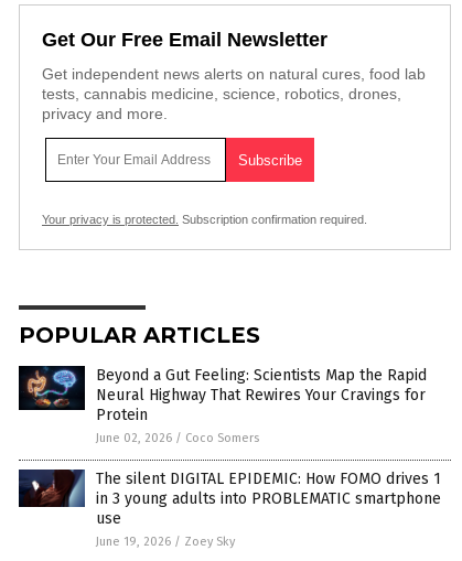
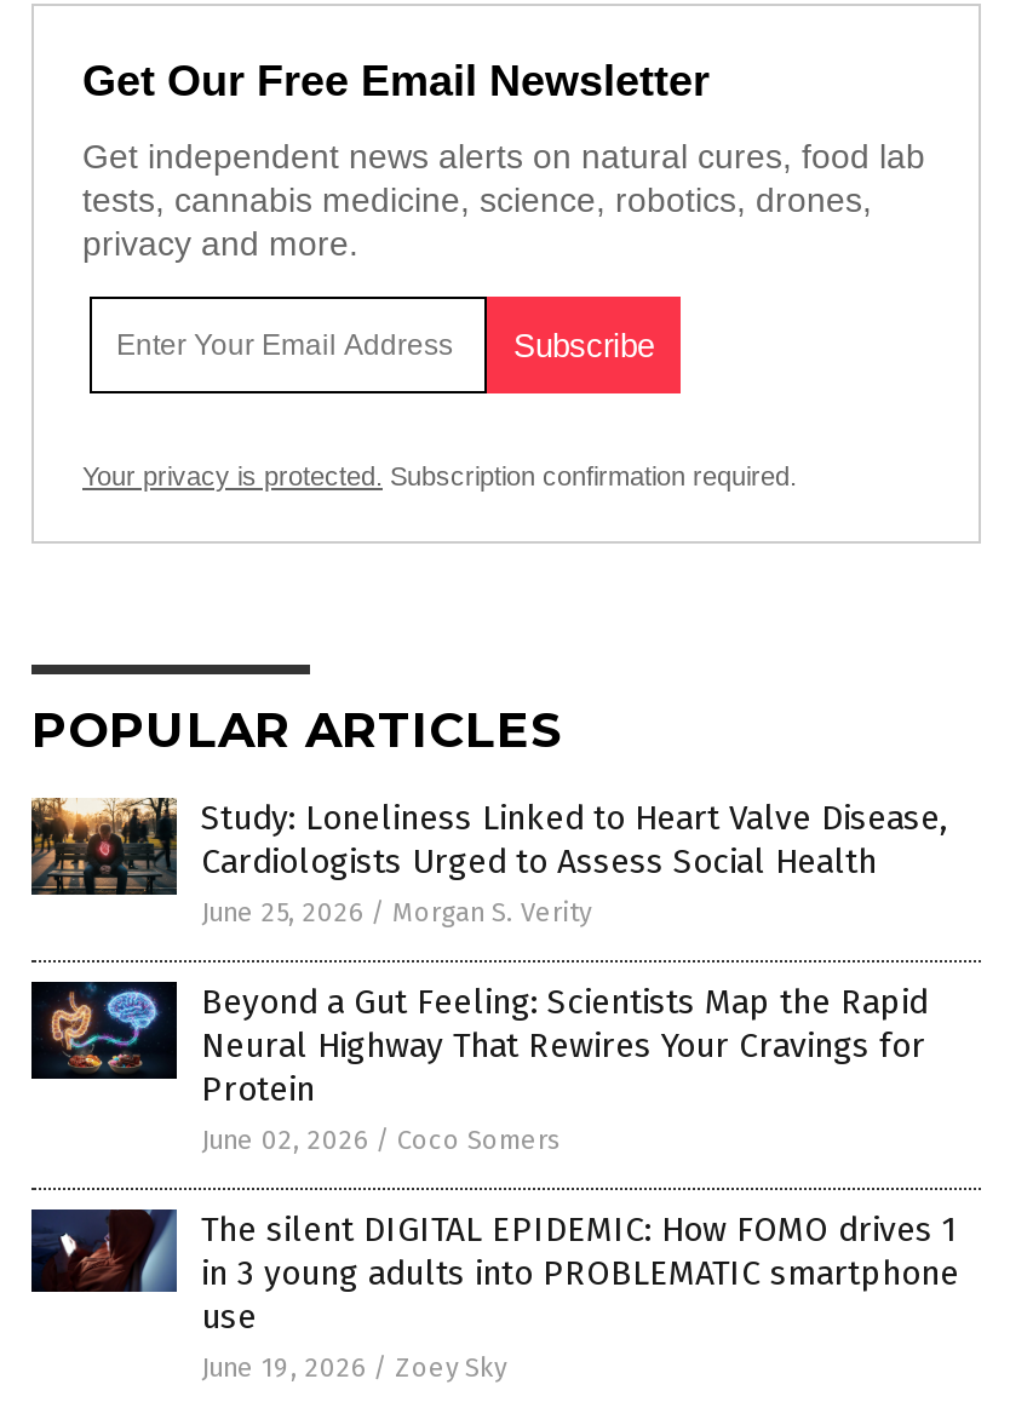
none -> [29,795,947,929] [image] | Study: Loneliness Linked to Heart Valve Disease, | Cardiologists Urged to Assess Social Health | June 25, 2026 / Morgan S. Verity

